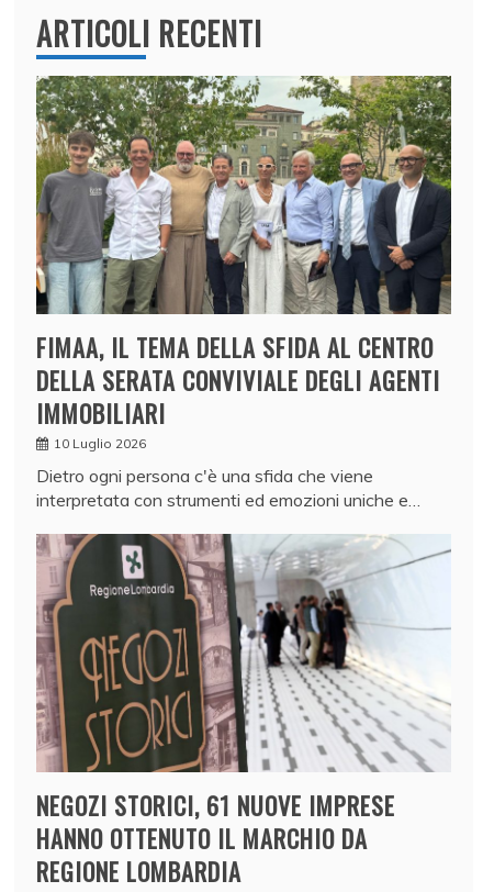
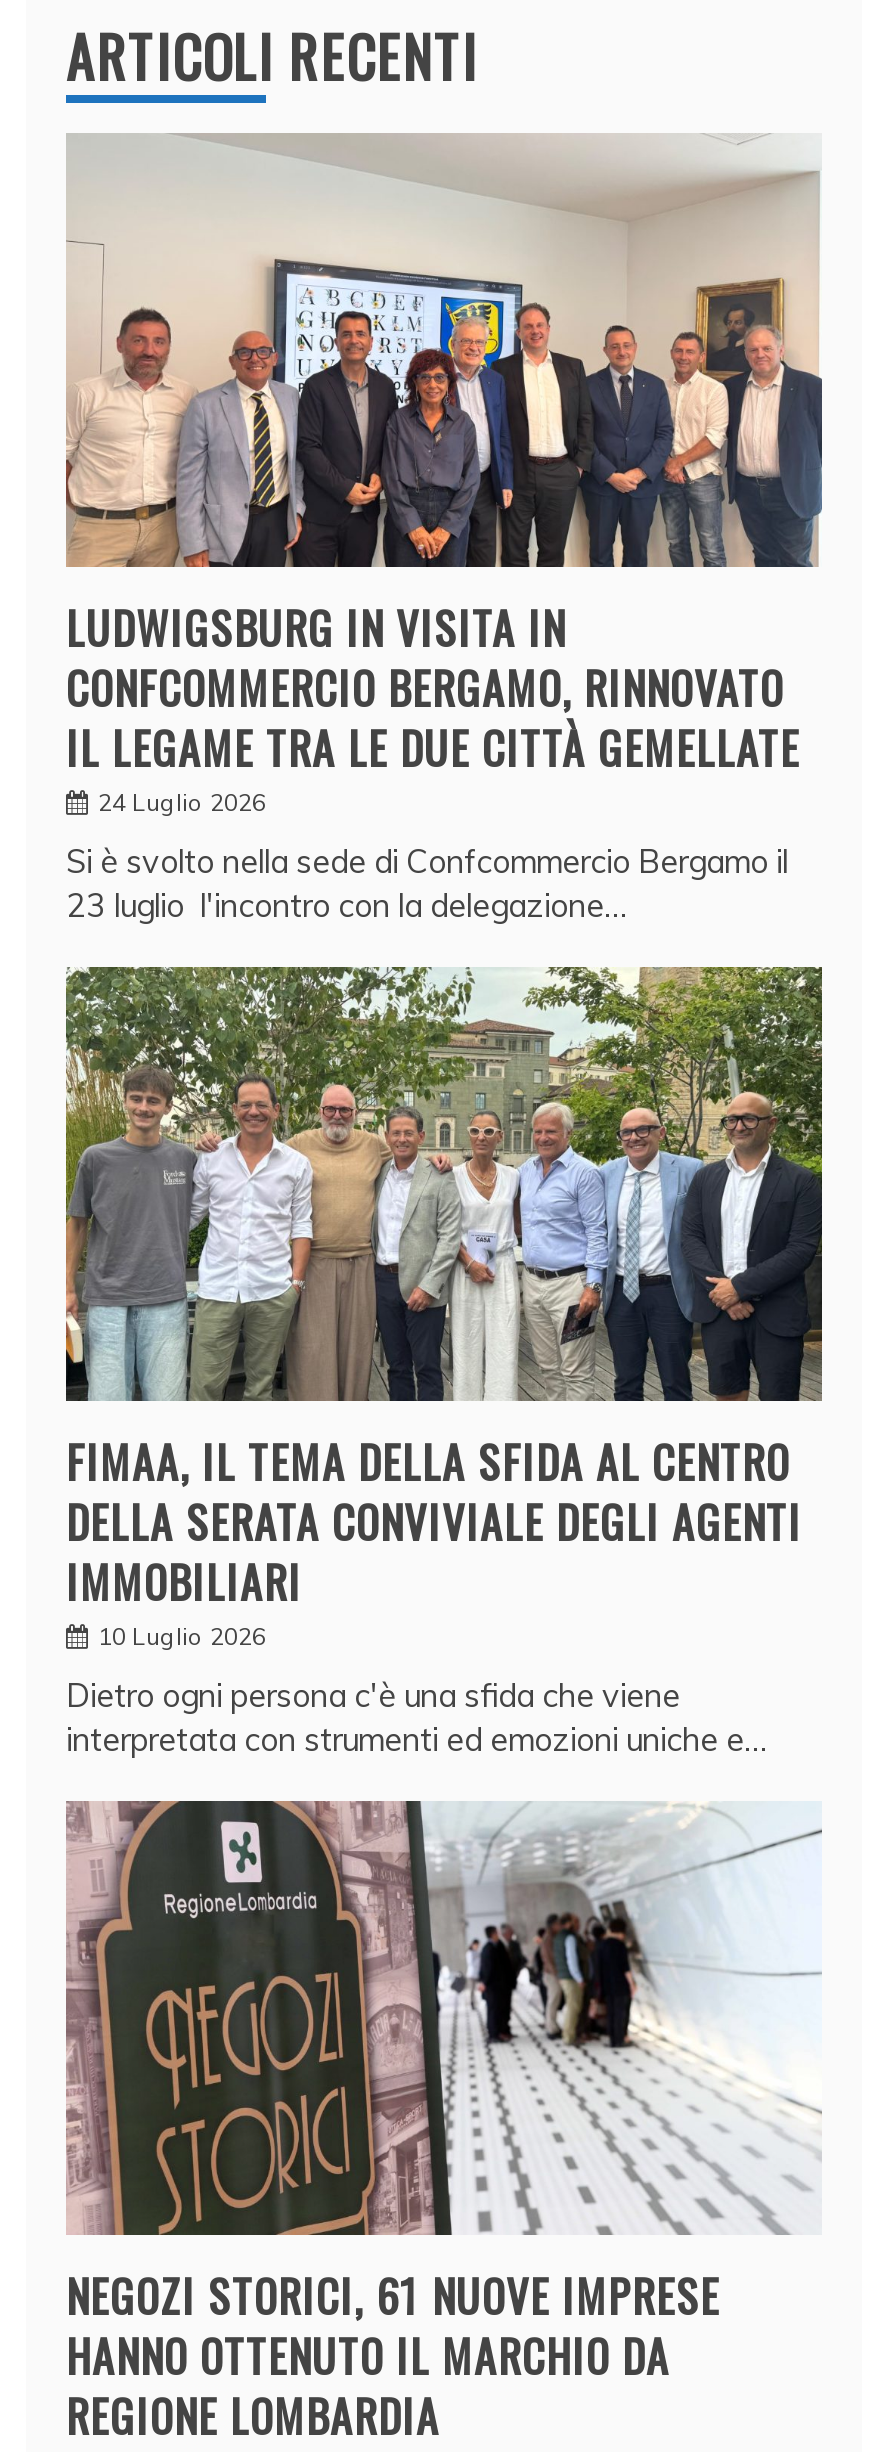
none -> [66,133,824,924] [image] | LUDWIGSBURG IN VISITA IN | CONFCOMMERCIO BERGAMO, RINNOVATO | IL LEGAME TRA LE DUE CITTÀ GEMELLATE | 24 Luglio 2026 | Si è svolto nella sede di Confcommercio Bergamo il | 23 luglio l'incontro con la delegazione…

